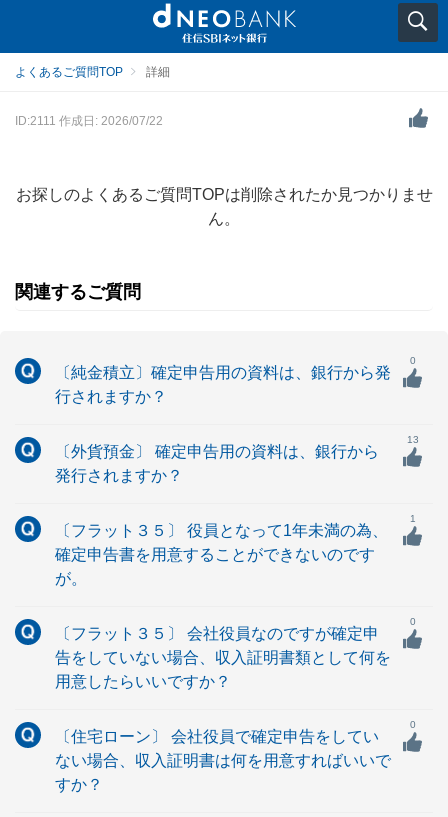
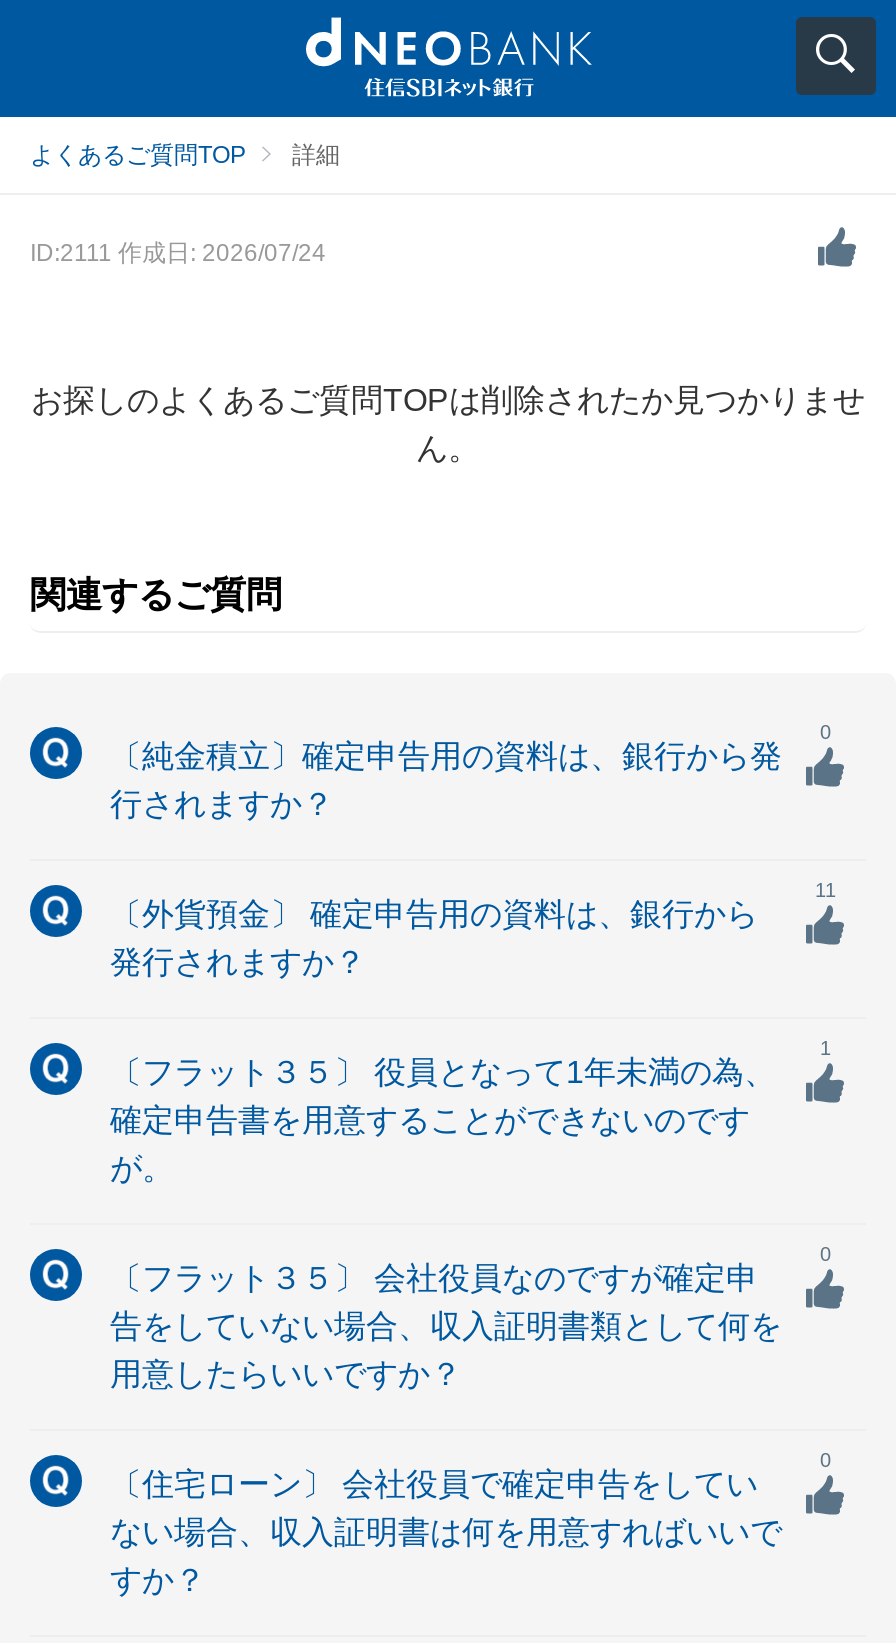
[15,113,163,127] ID:2111 作成日: 2026/07/22 -> [30,238,326,266] ID:2111 作成日: 2026/07/24
[407,434,419,445] 13 -> [815,879,837,901] 11

